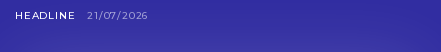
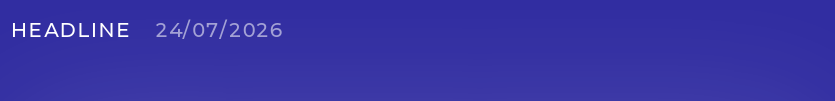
[15,9,148,22] HEADLINE 21/07/2026 -> [11,17,281,43] HEADLINE 24/07/2026

